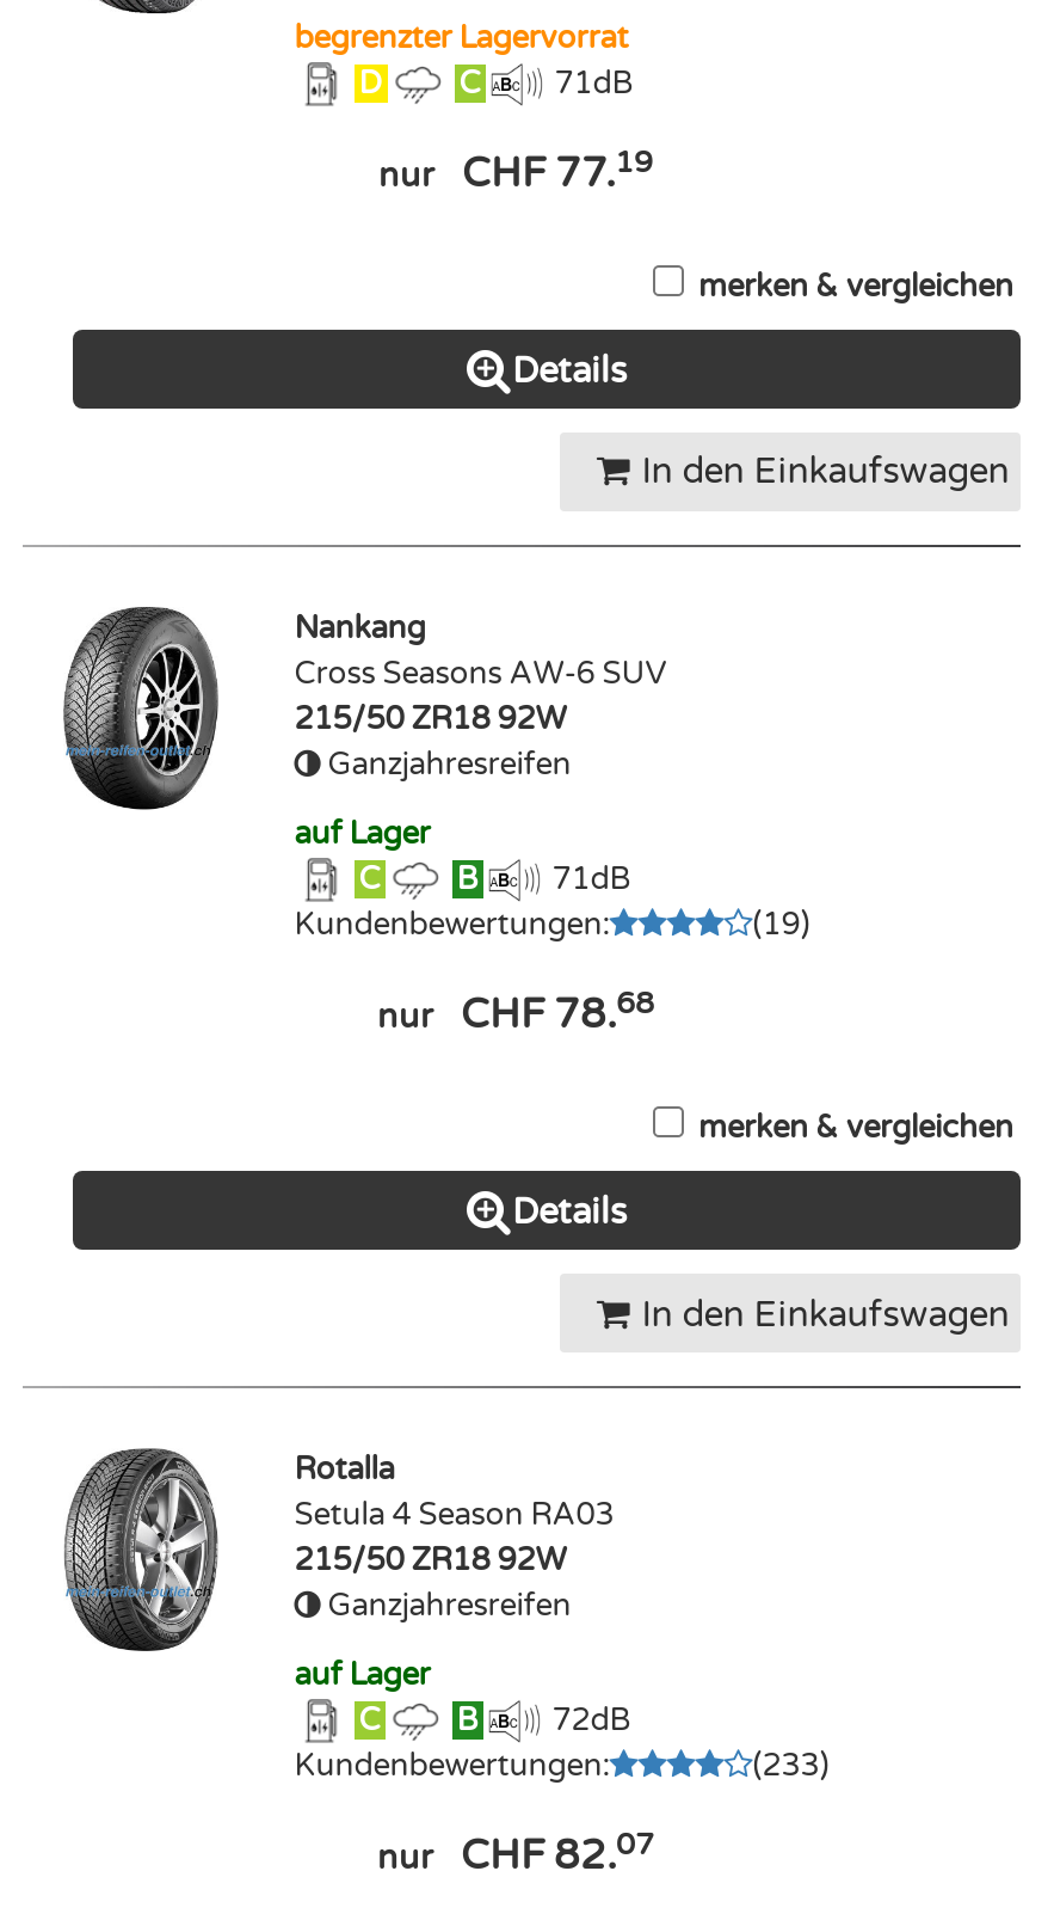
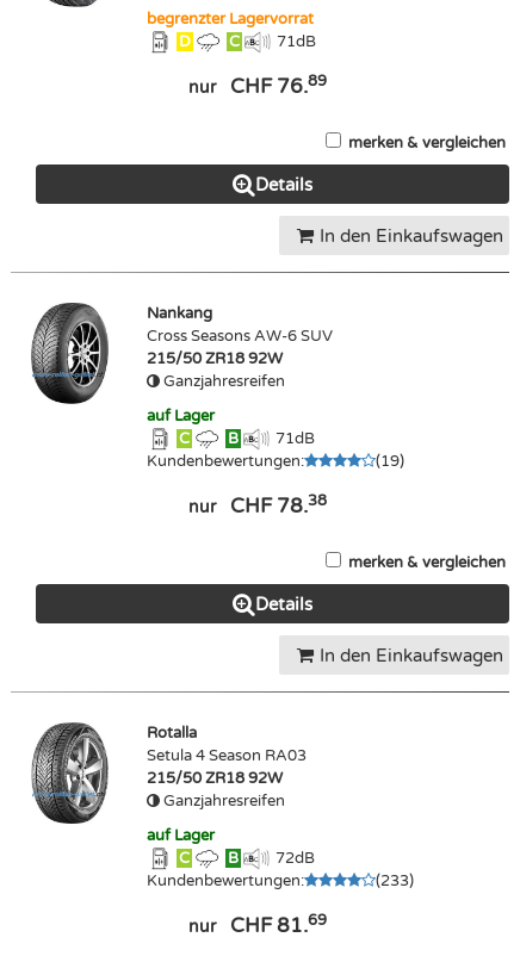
[378,143,653,199] nur CHF 77.19 -> [188,71,326,99] nur CHF 76.89
[377,984,654,1040] nur CHF 78.68 -> [188,491,326,519] nur CHF 78.38
[377,1825,654,1881] nur CHF 82.07 -> [188,910,326,938] nur CHF 81.69

